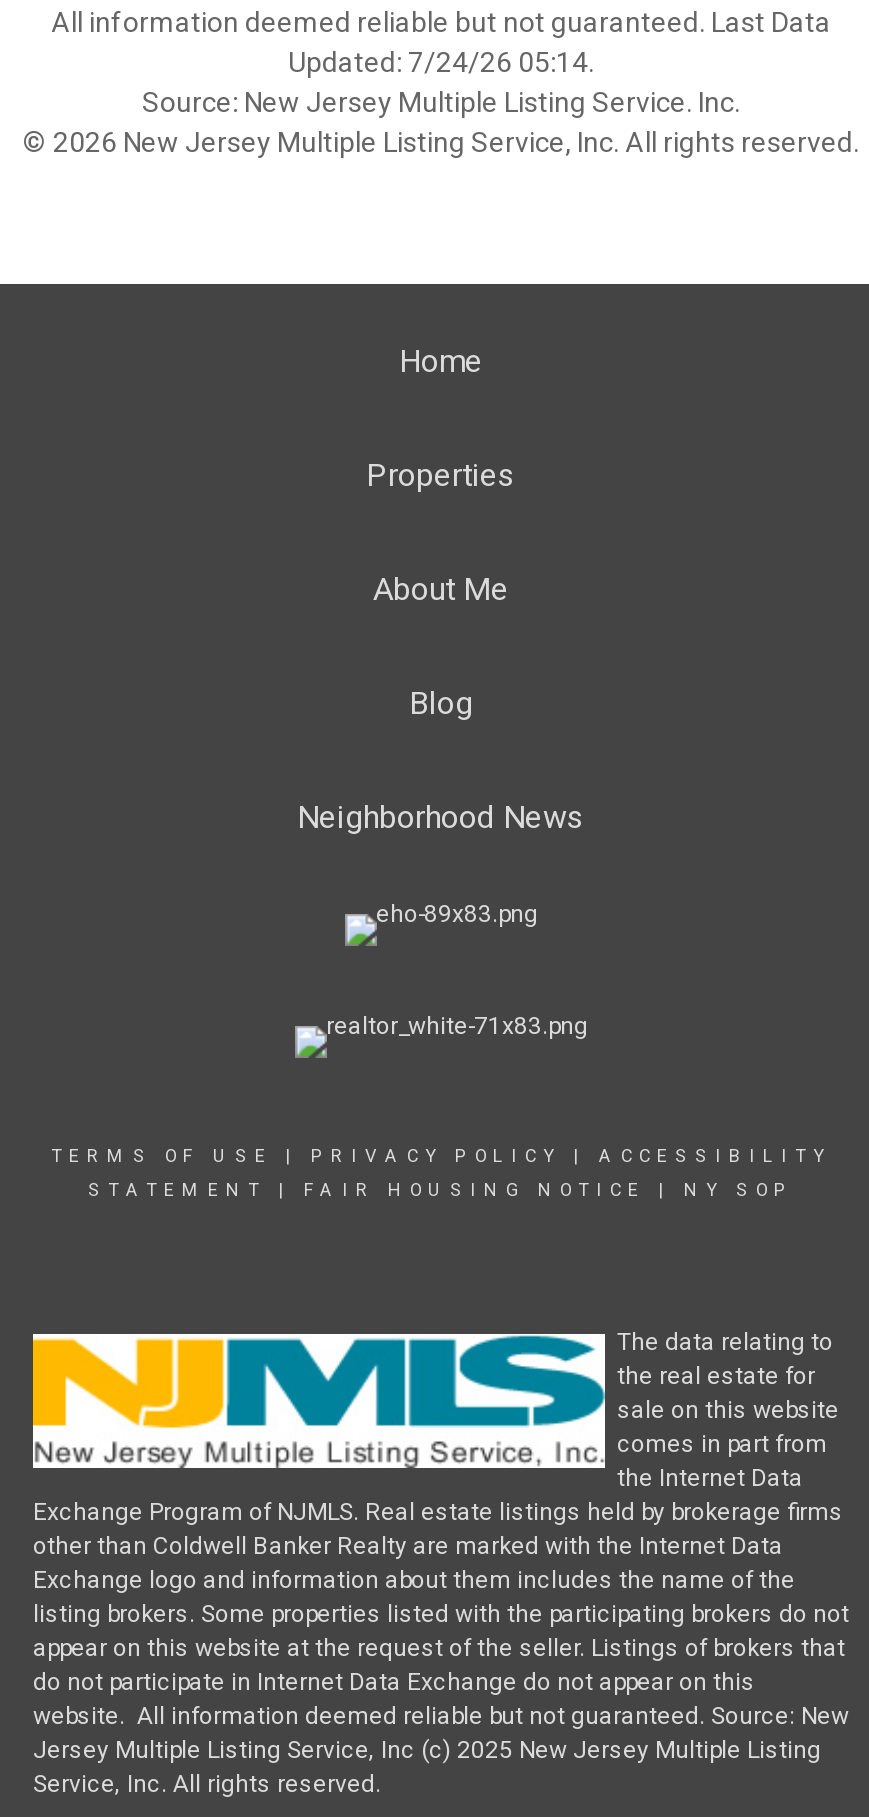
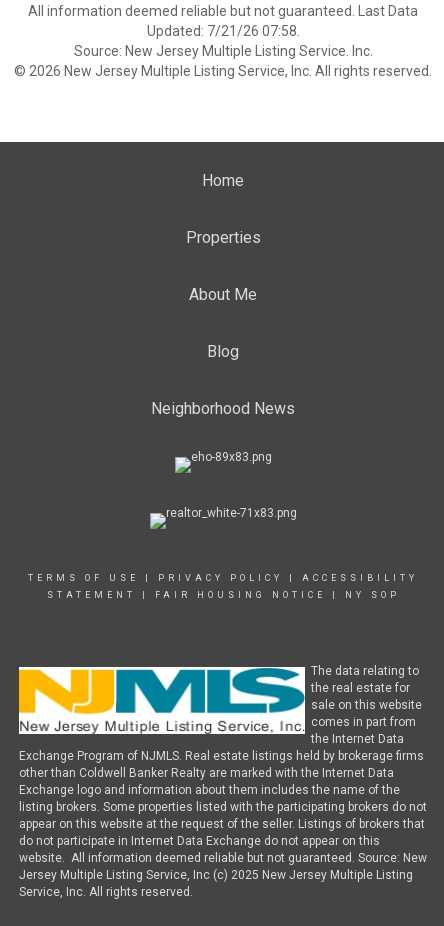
[288,46,594,78] Updated: 7/24/26 05:14. -> [146,23,299,39] Updated: 7/21/26 07:58.

